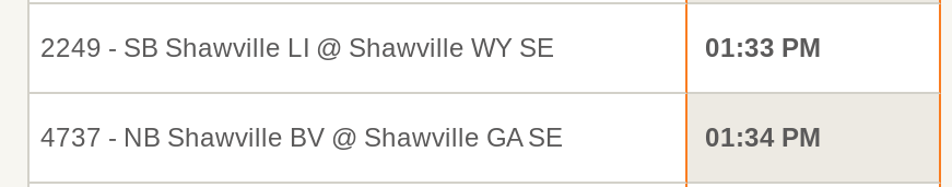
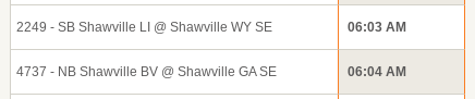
[705,32,821,63] 01:33 PM -> [348,19,406,35] 06:03 AM
[705,122,821,153] 01:34 PM -> [348,64,406,79] 06:04 AM

